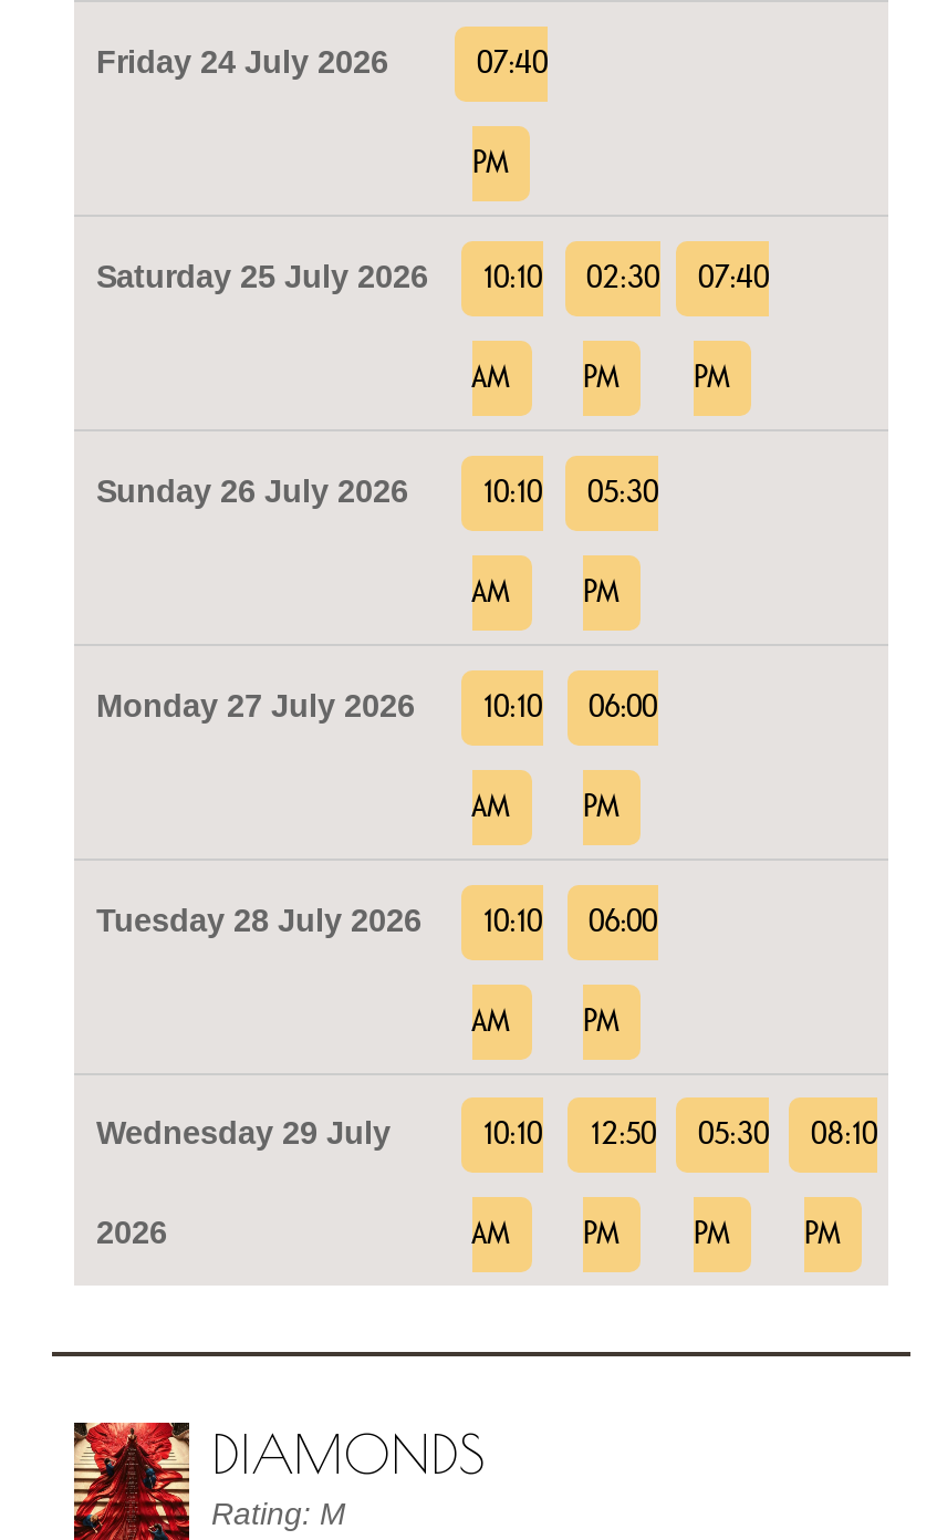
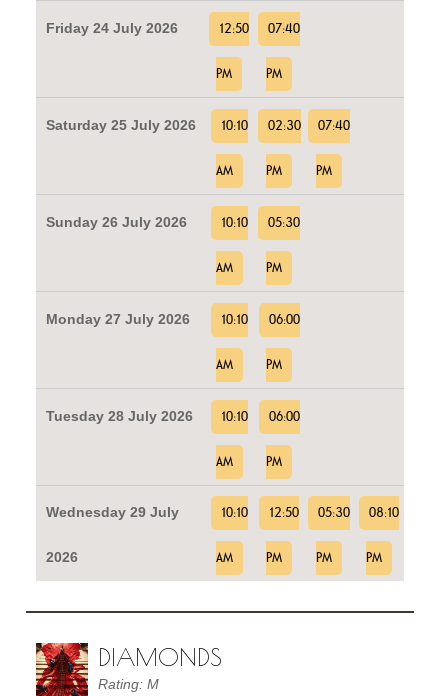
none -> [216,22,249,81] 12:50 | PM

